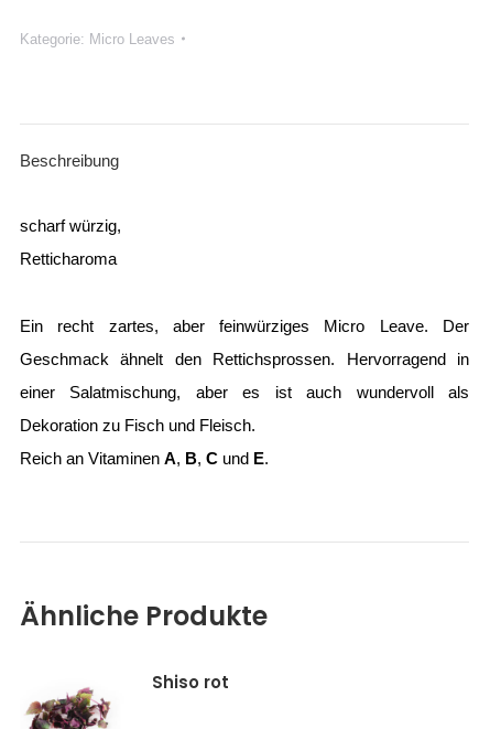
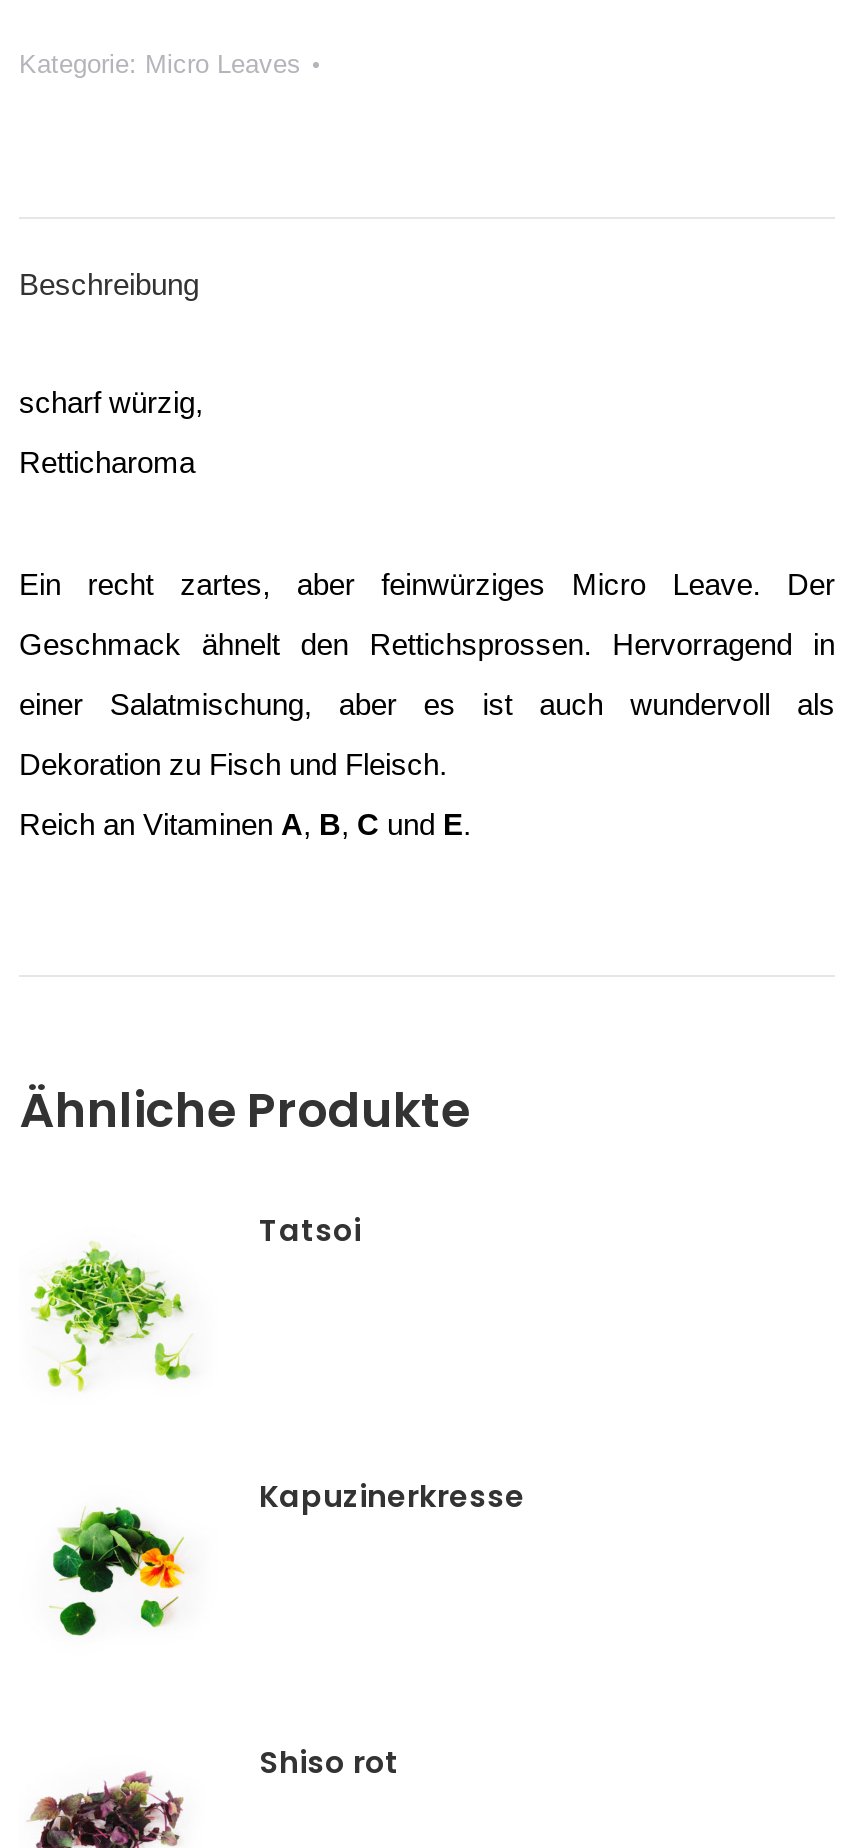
none -> [31,1209,361,1392] [image] | Tatsoi
none -> [49,1475,525,1638] [image] | Kapuzinerkresse

